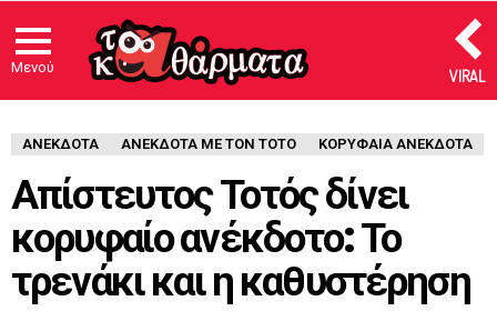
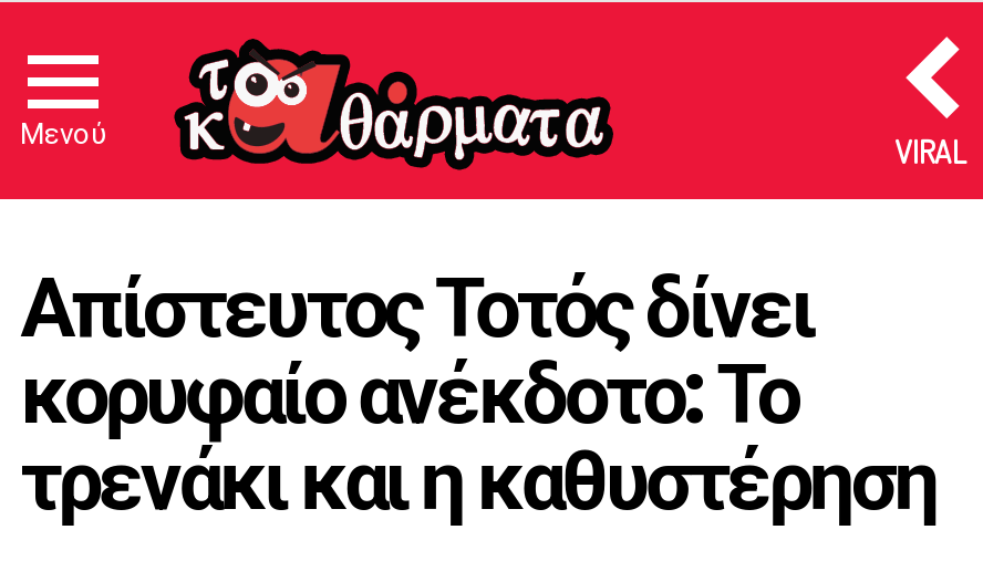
[22,133,473,154] ΑΝΈΚΔΟΤΑ | ΑΝΕΚΔΟΤΑ ΜΕ ΤΟΝ ΤΟΤΟ | ΚΟΡΥΦΑΙΑ ΑΝΕΚΔΟΤΑ -> none

